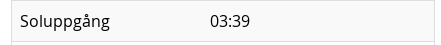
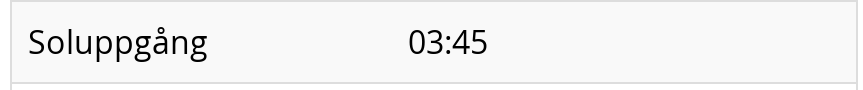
[210,10,250,32] 03:39 -> [408,20,488,64] 03:45

